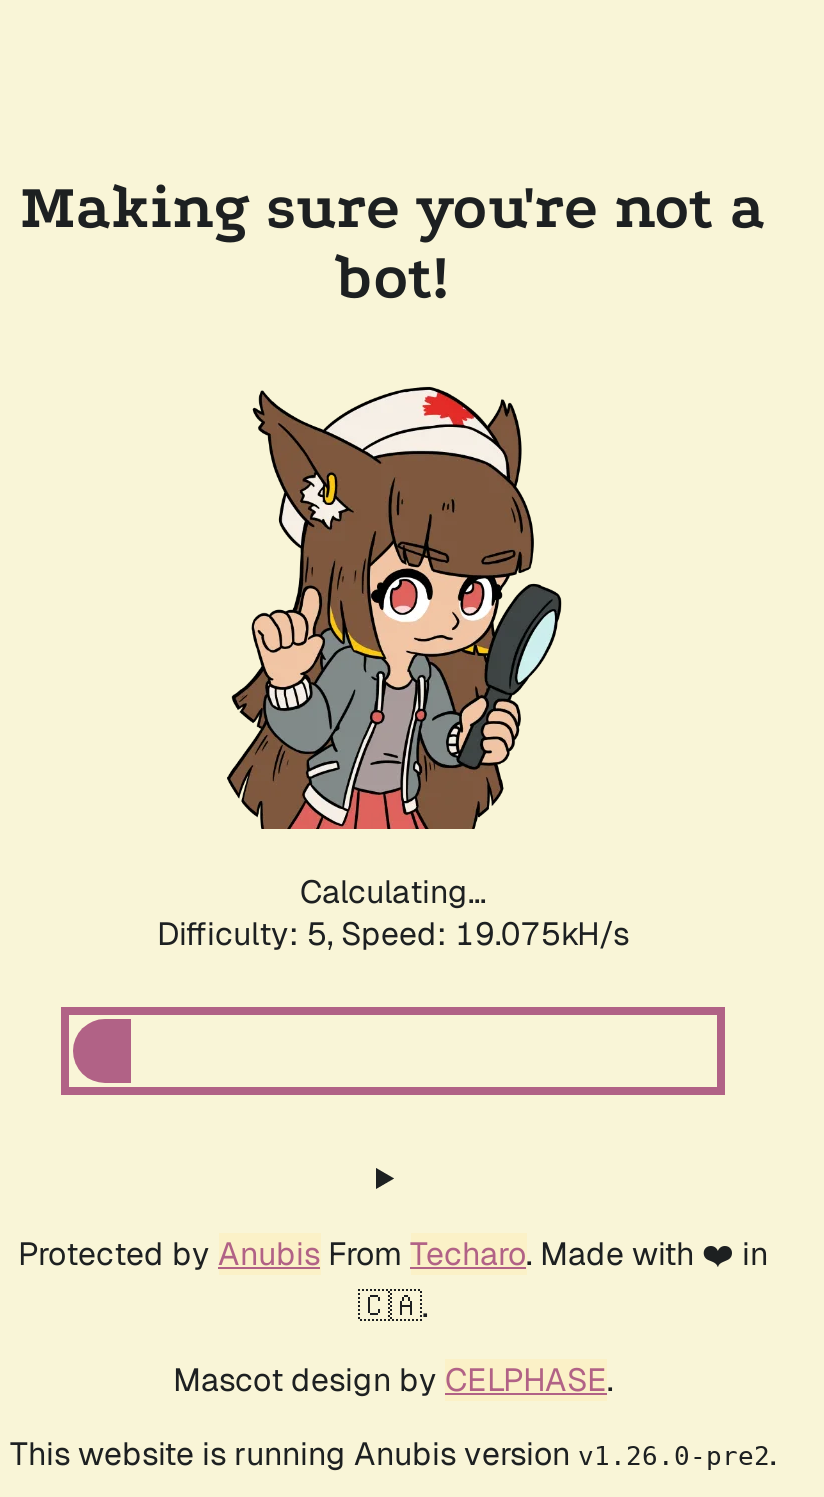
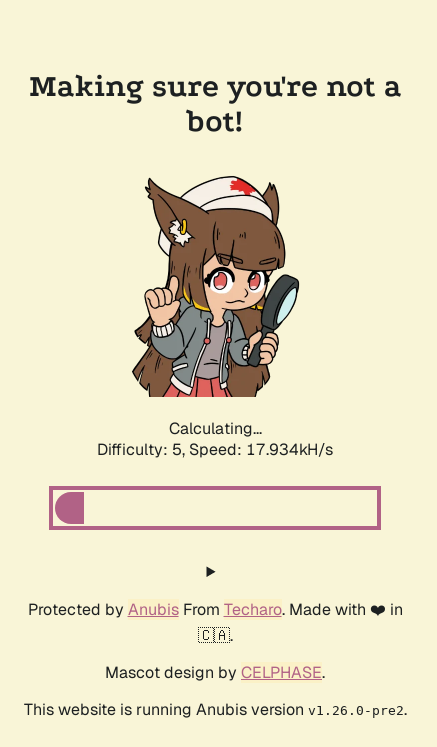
[157,913,629,955] Difficulty: 5, Speed: 19.075kH/s -> [97,439,333,460] Difficulty: 5, Speed: 17.934kH/s

